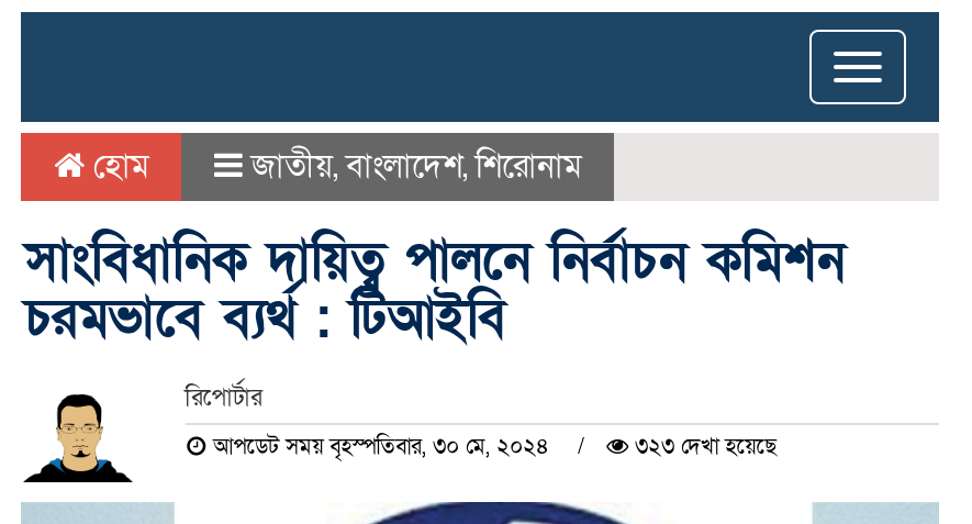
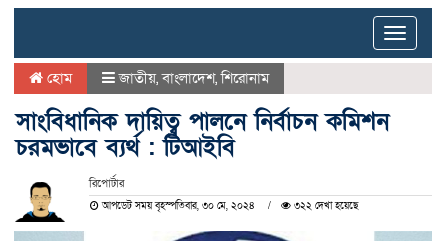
[629,432,776,463] ৩২৩ দেখা হয়েছে -> [291,199,358,213] ৩২২ দেখা হয়েছে

